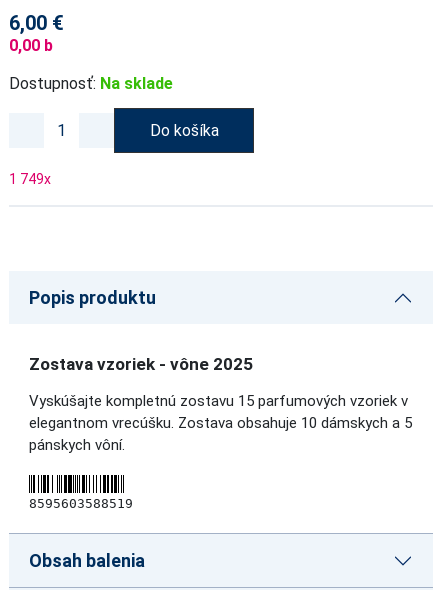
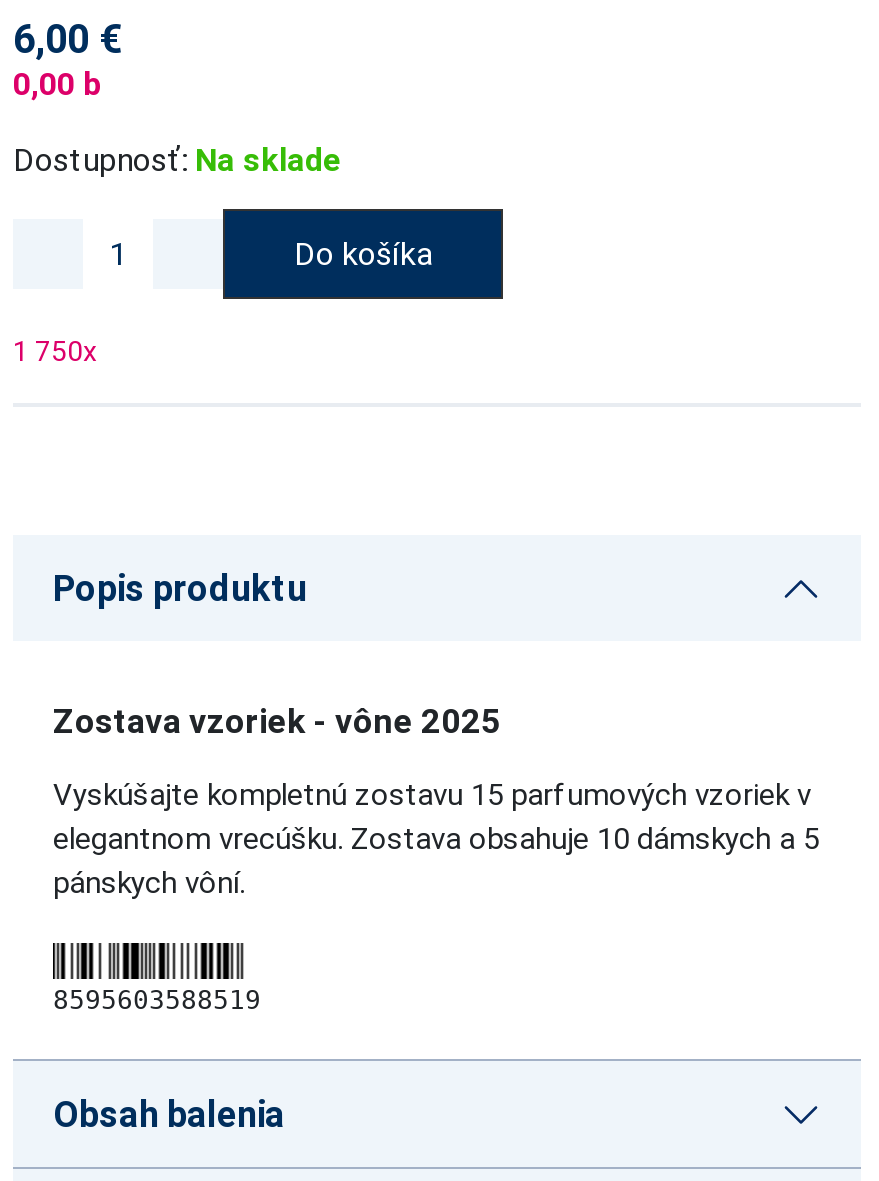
[9,171,51,187] 1 749x -> [13,335,97,367] 1 750x

